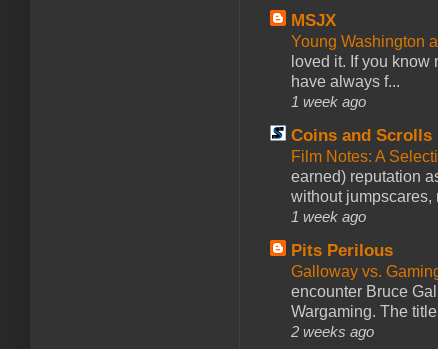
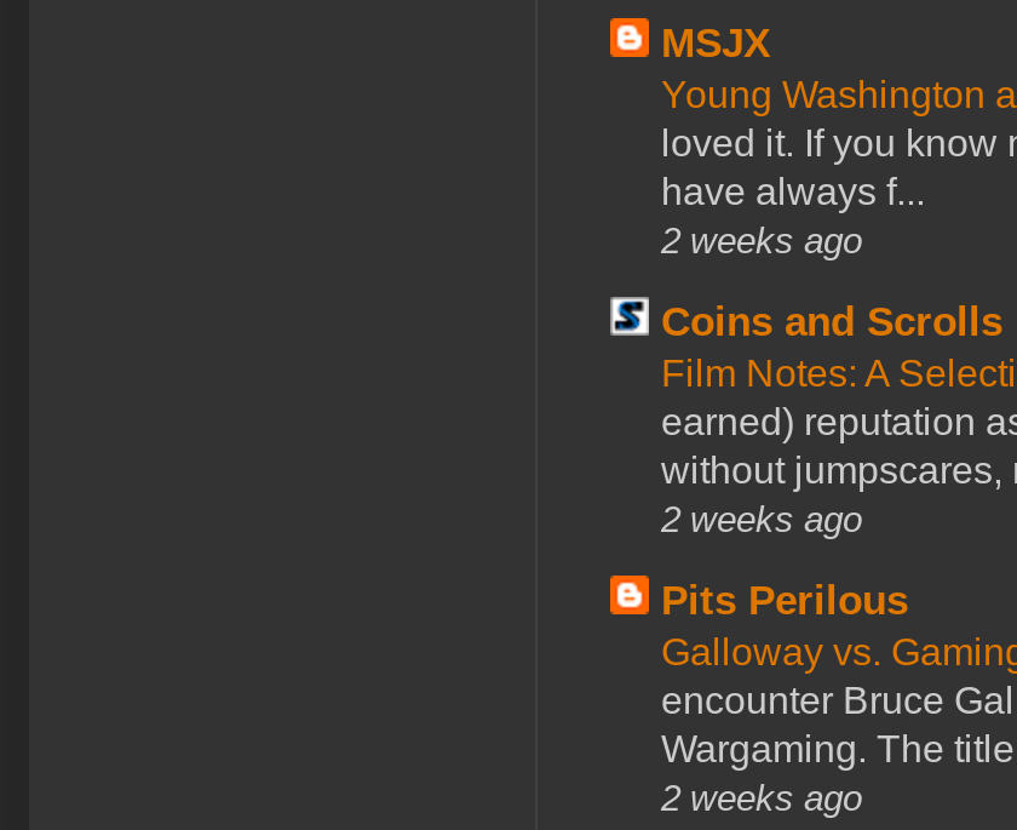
[291,93,366,110] 1 week ago -> [661,219,862,261] 2 weeks ago
[291,208,366,225] 1 week ago -> [661,498,862,539] 2 weeks ago

